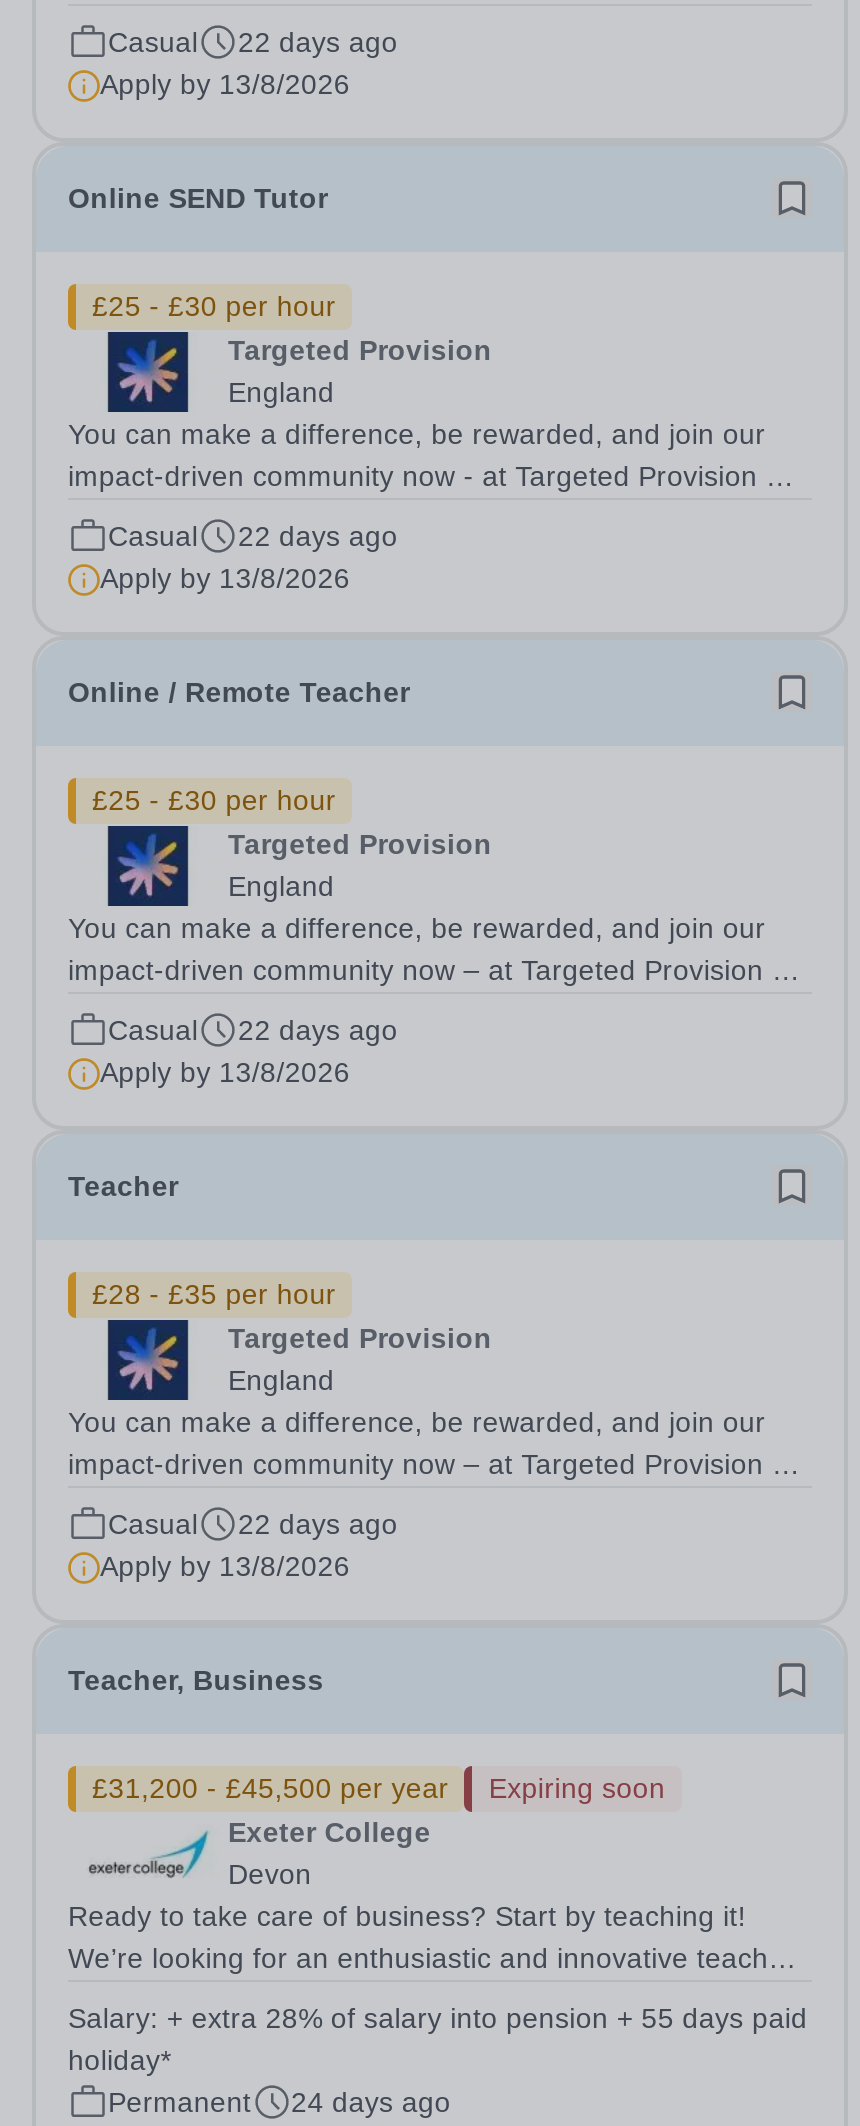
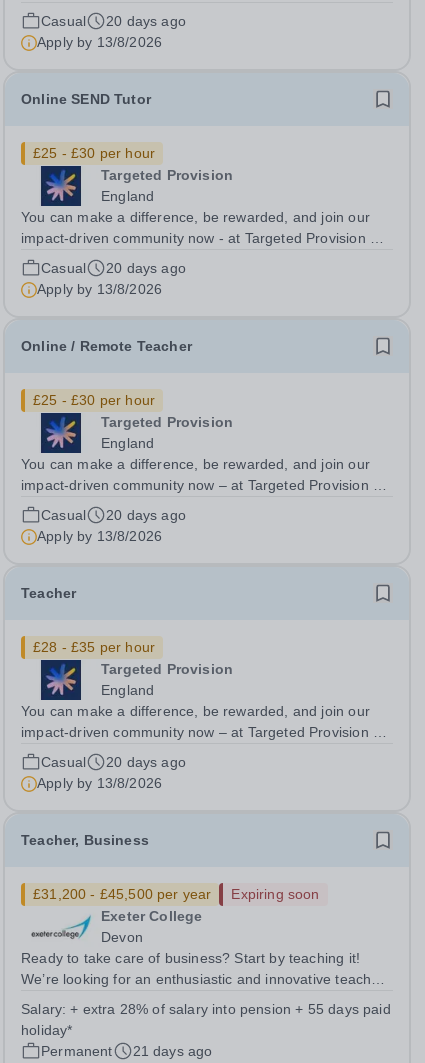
[108,26,398,58] Casual 22 days ago -> [41,13,186,29] Casual 20 days ago
[108,520,398,552] Casual 22 days ago -> [41,260,186,276] Casual 20 days ago
[108,1014,398,1046] Casual 22 days ago -> [41,507,186,523] Casual 20 days ago
[108,1508,398,1540] Casual 22 days ago -> [41,754,186,770] Casual 20 days ago
[108,2086,451,2118] Permanent 24 days ago -> [41,1043,212,1059] Permanent 21 days ago

